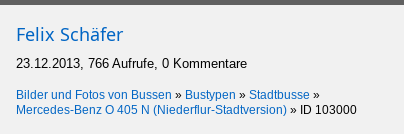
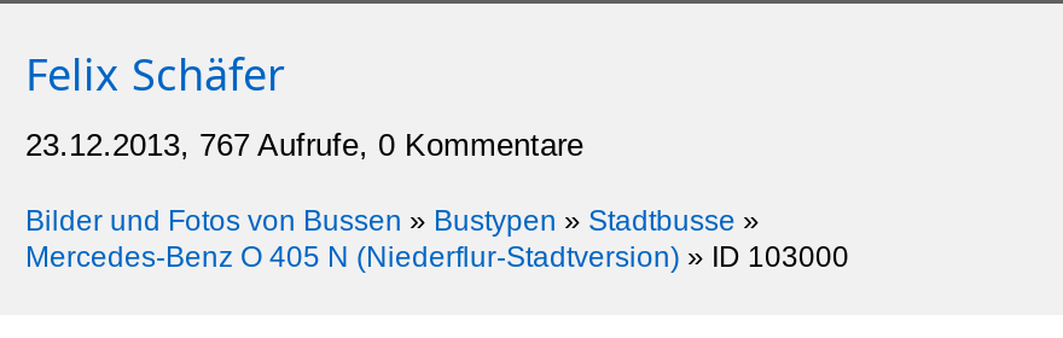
[16,56,247,71] 23.12.2013, 766 Aufrufe, 0 Kommentare -> [25,127,583,163] 23.12.2013, 767 Aufrufe, 0 Kommentare

